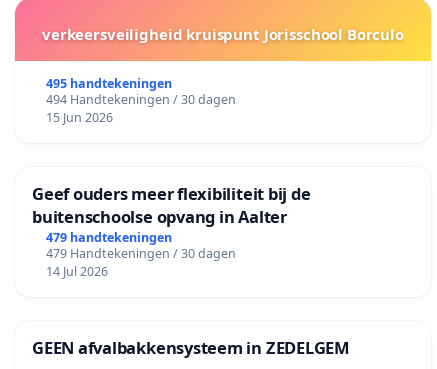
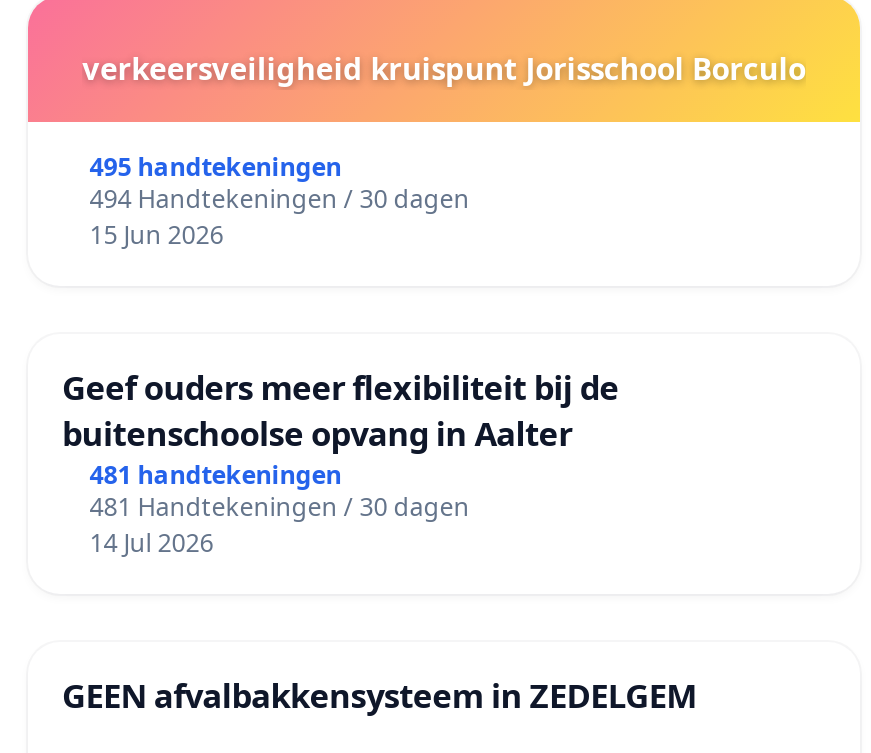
[46,229,172,246] 479 handtekeningen -> [90,458,342,492] 481 handtekeningen
[46,245,236,262] 479 Handtekeningen / 30 dagen -> [90,490,470,524] 481 Handtekeningen / 30 dagen

